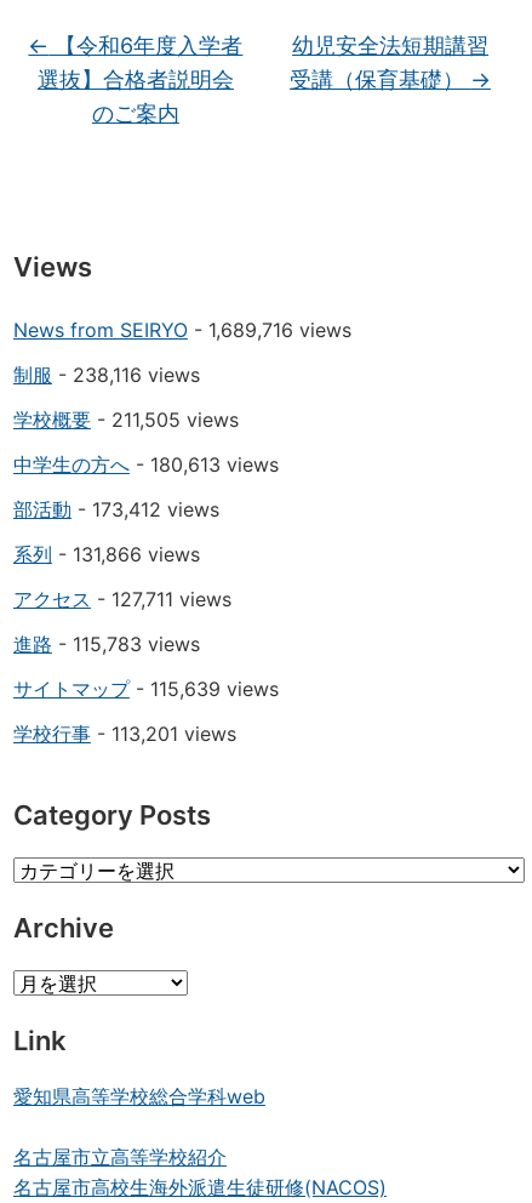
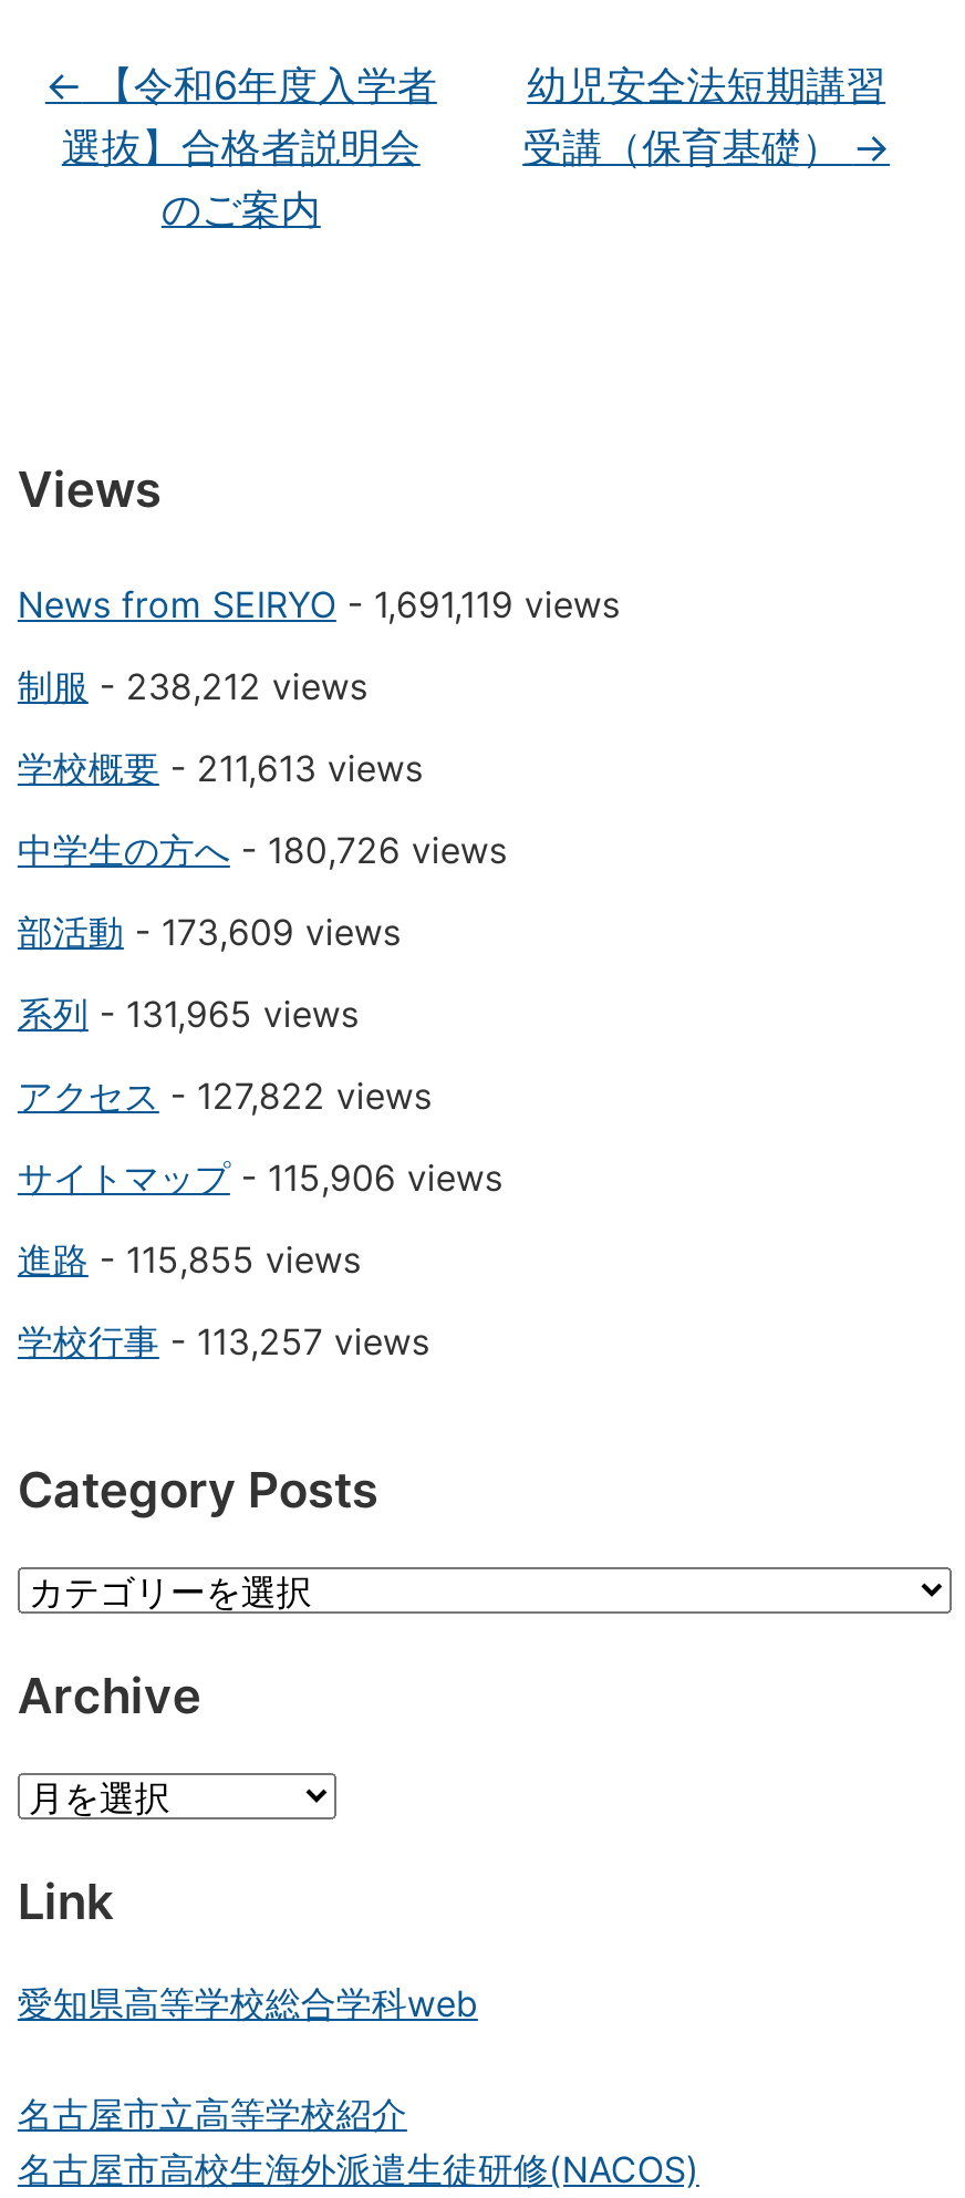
[13,318,351,342] News from SEIRYO - 1,689,716 views -> [17,583,620,627] News from SEIRYO - 1,691,119 views
[13,363,200,387] 制服- 238,116 views -> [17,665,367,709] 制服- 238,212 views
[13,408,239,432] 学校概要- 211,505 views -> [17,747,423,791] 学校概要- 211,613 views
[13,453,279,477] 中学生の方へ- 180,613 views -> [17,829,507,873] 中学生の方へ- 180,726 views
[13,498,219,522] 部活動- 173,412 views -> [17,910,400,955] 部活動- 173,609 views
[13,542,200,567] 系列- 131,866 views -> [17,992,358,1037] 系列- 131,965 views
[13,587,231,612] アクセス- 127,711 views -> [17,1074,431,1118] アクセス- 127,822 views
[13,632,200,656] 進路- 115,783 views -> [17,1156,502,1200] サイトマップ- 115,906 views
[13,677,279,701] サイトマップ- 115,639 views -> [17,1238,361,1282] 進路- 115,855 views
[13,722,236,746] 学校行事- 113,201 views -> [17,1320,429,1364] 学校行事- 113,257 views

